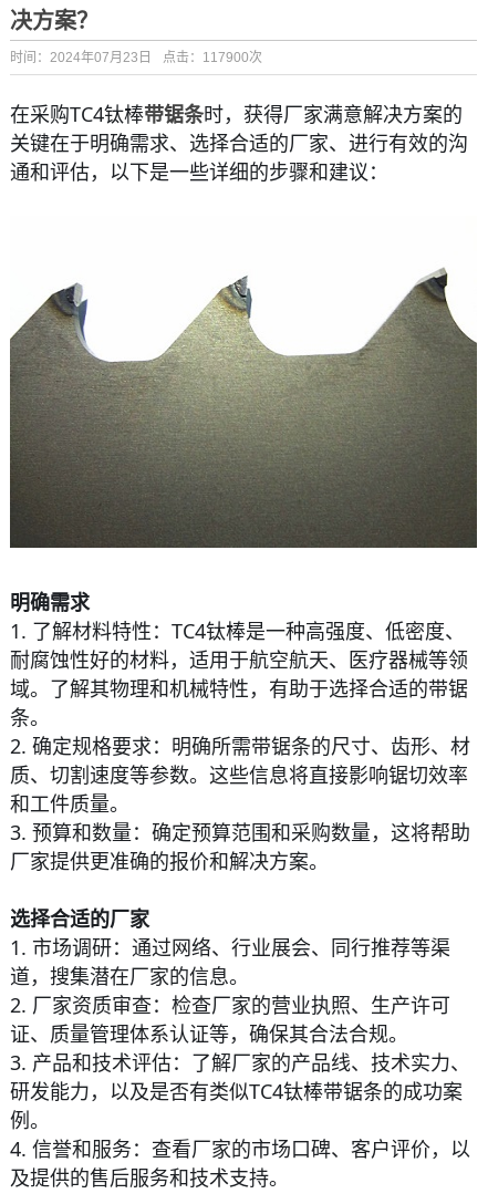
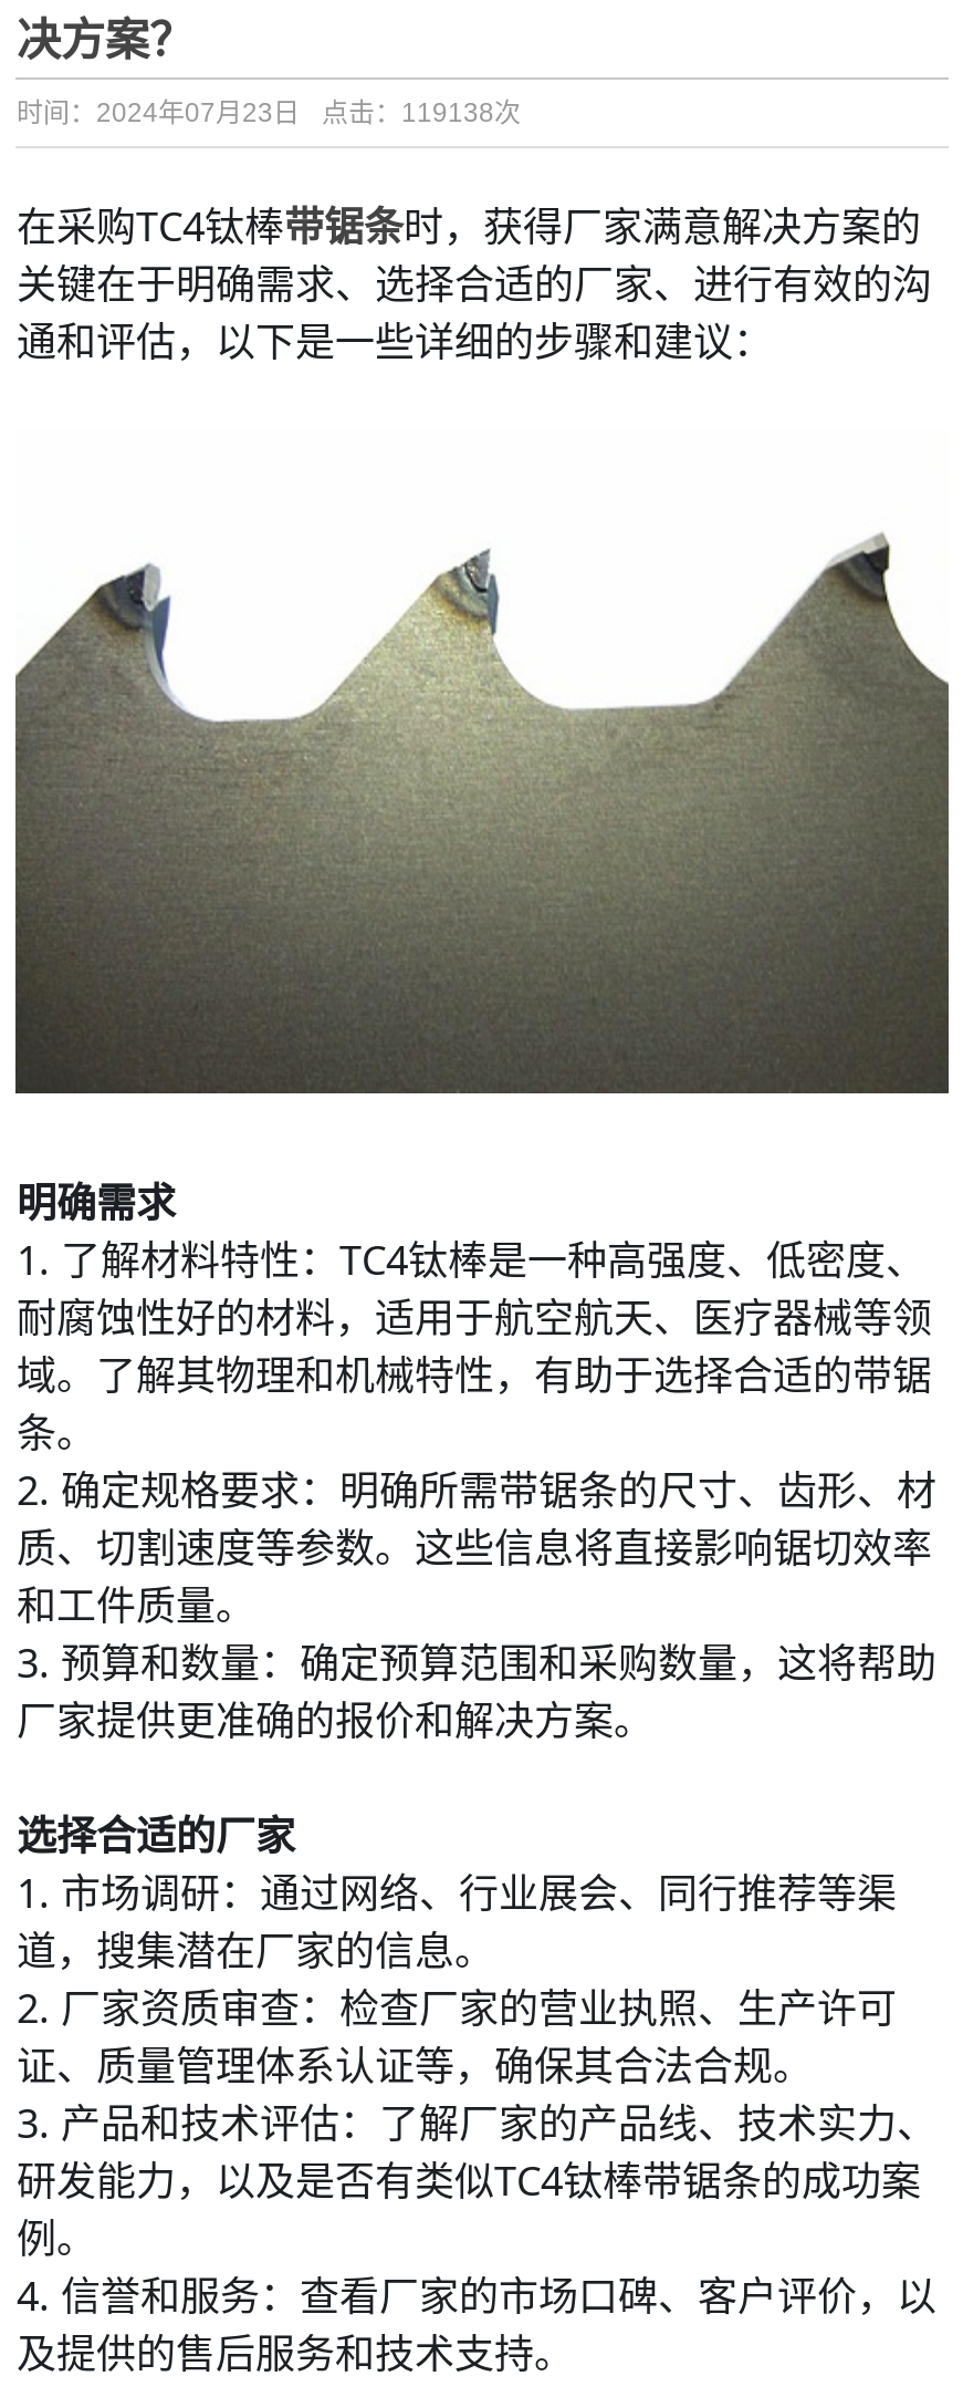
[10,50,263,66] 时间：2024年07月23日 点击：117900次 -> [16,98,521,129] 时间：2024年07月23日 点击：119138次

